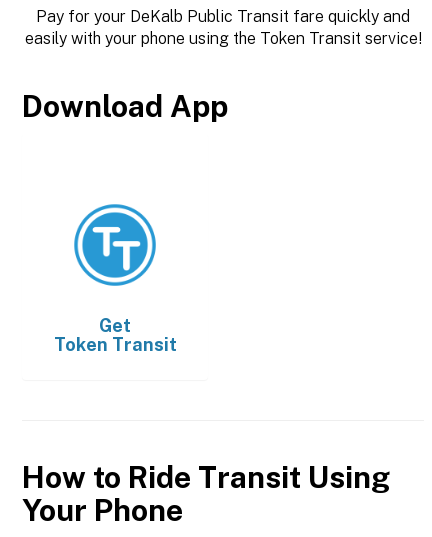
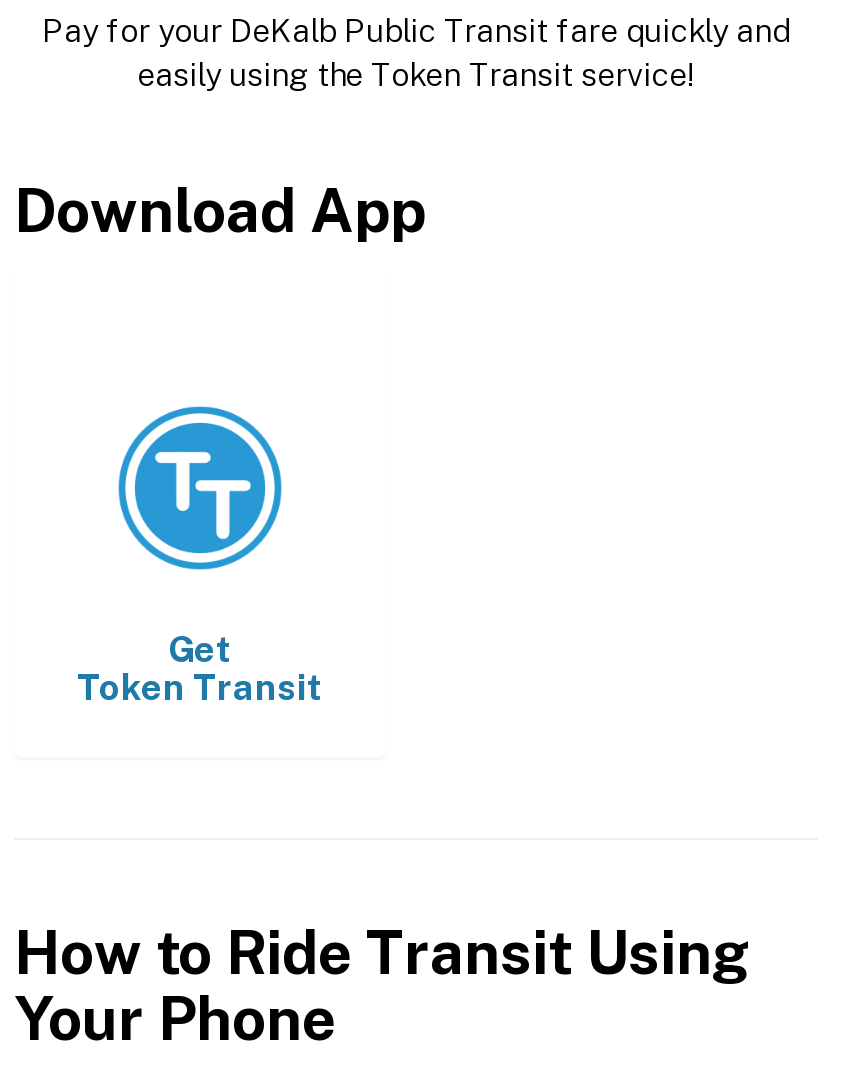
[24,29,421,48] easily with your phone using the Token Transit service! -> [137,56,695,94] easily using the Token Transit service!

